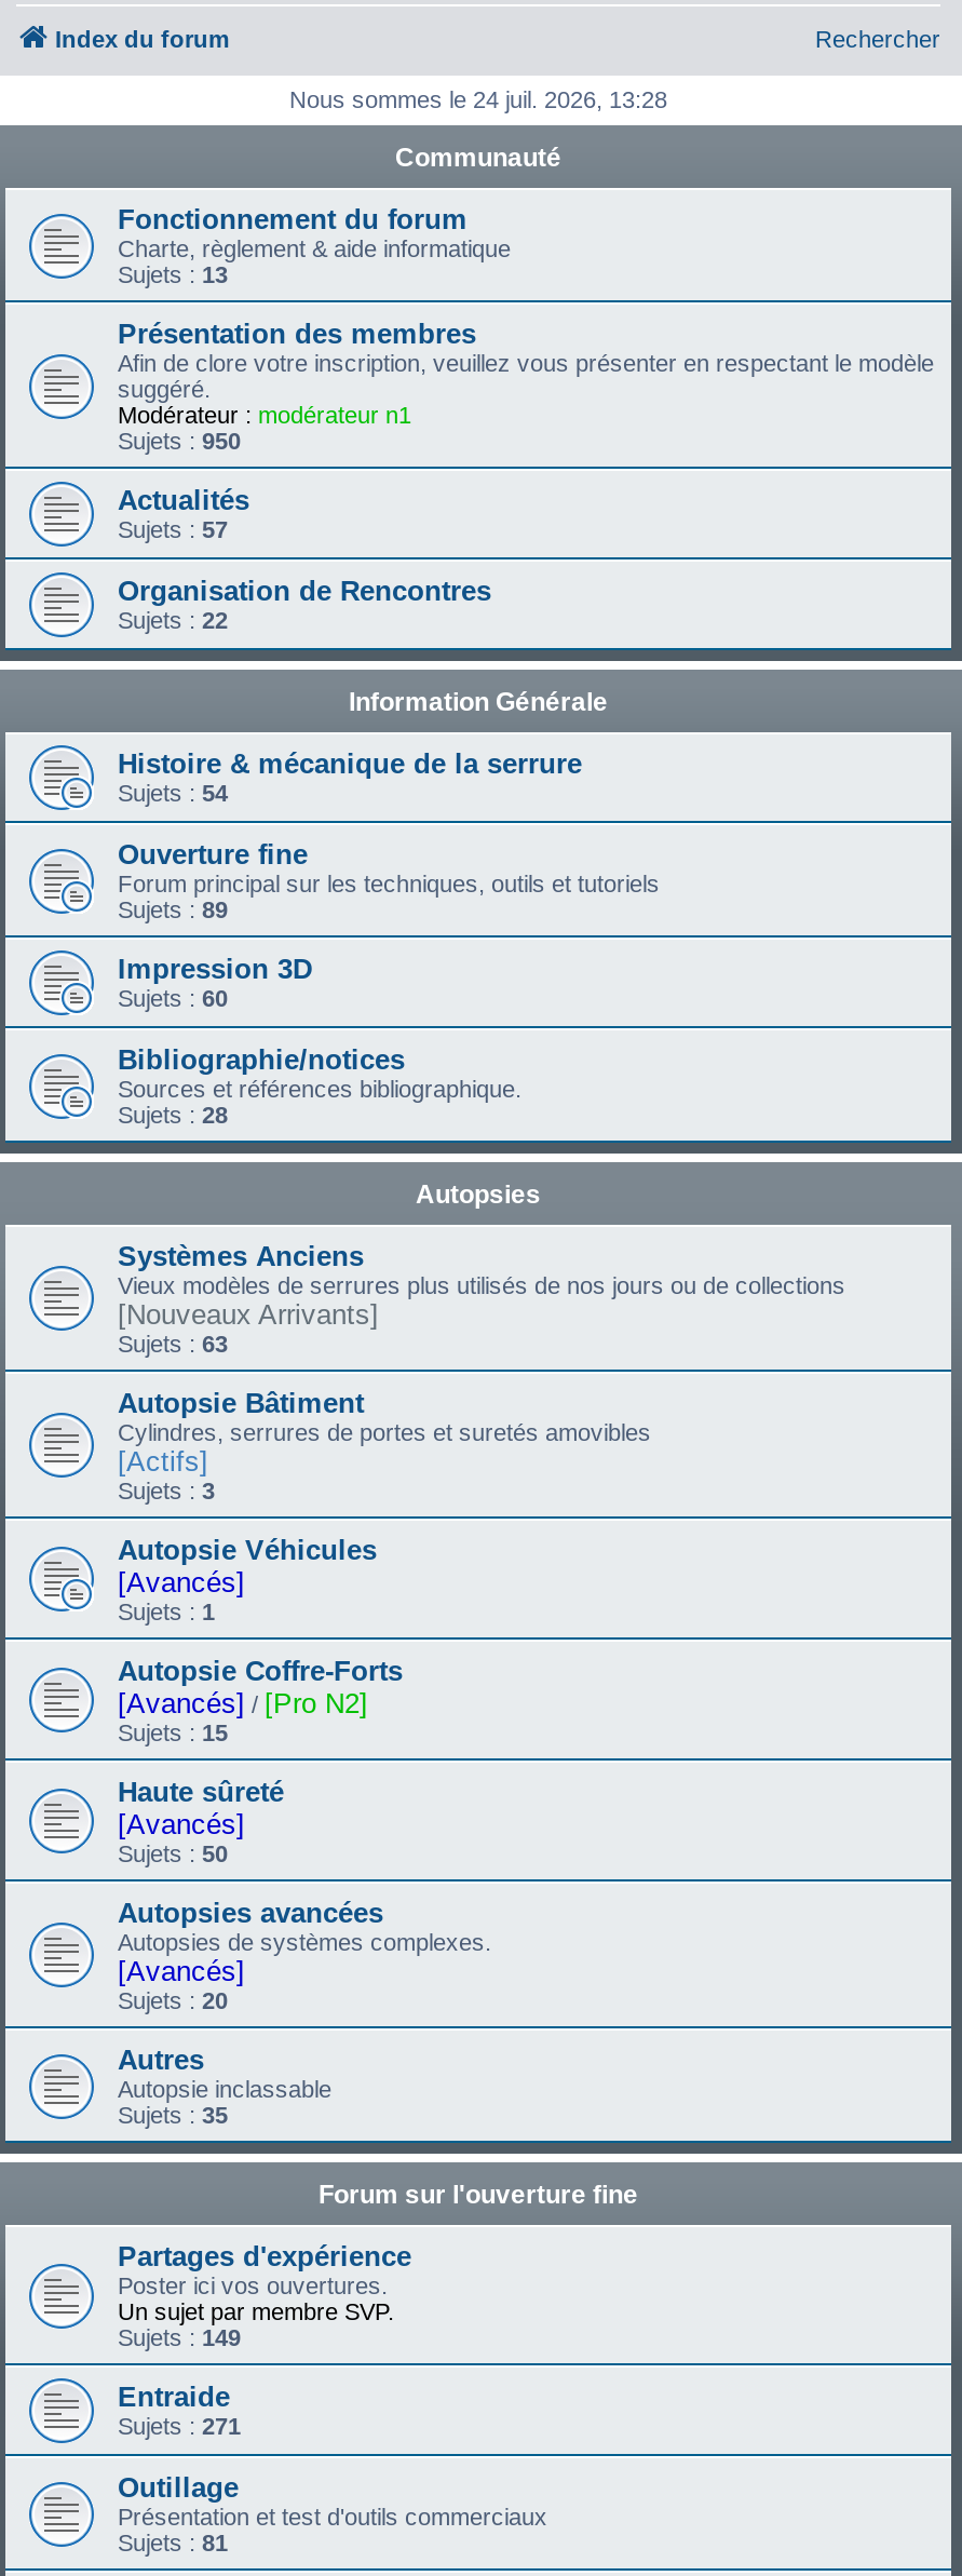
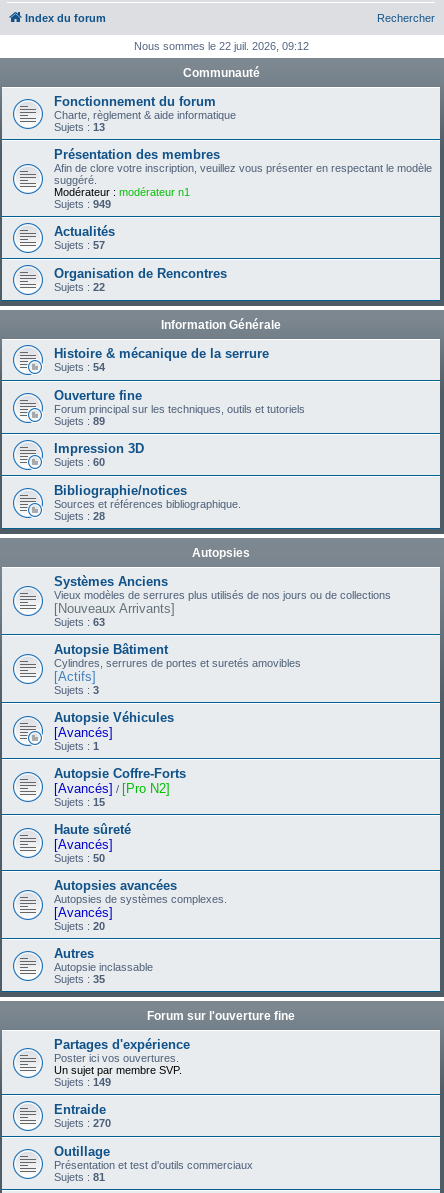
[289,86,667,112] Nous sommes le 24 juil. 2026, 13:28 -> [133,40,308,52] Nous sommes le 22 juil. 2026, 09:12
[118,428,241,454] Sujets : 950 -> [54,198,111,210] Sujets : 949
[118,2413,241,2439] Sujets : 271 -> [54,1117,111,1129] Sujets : 270

